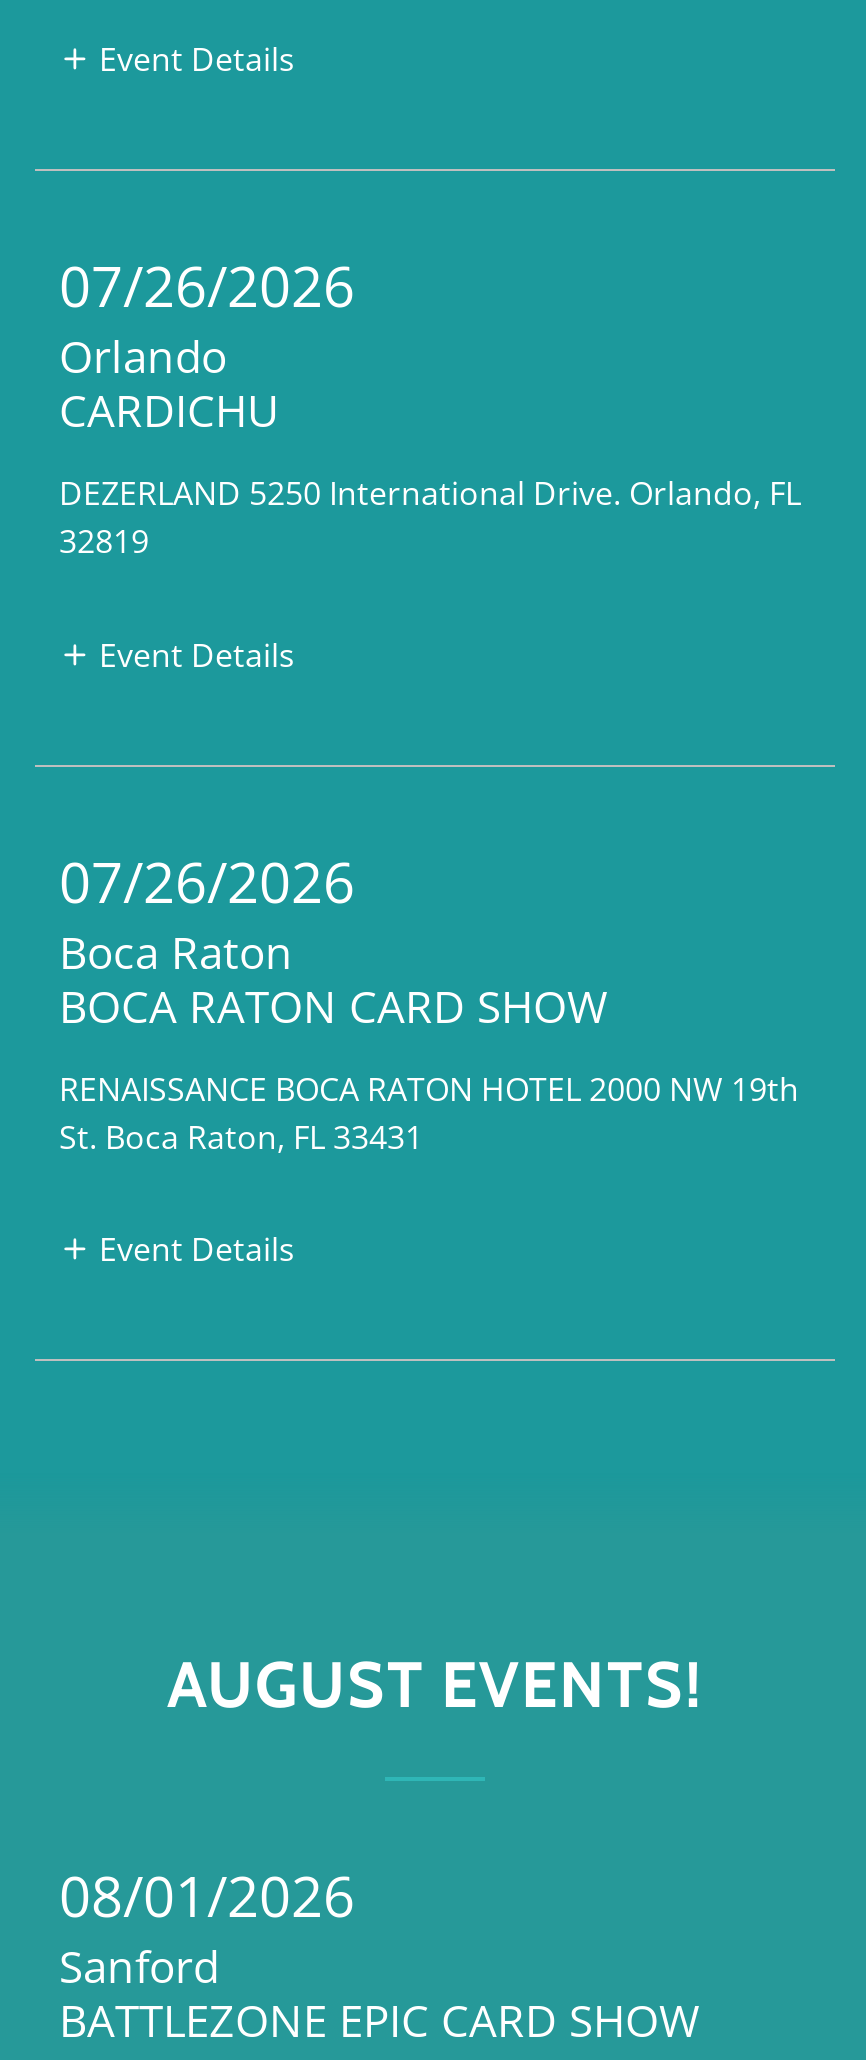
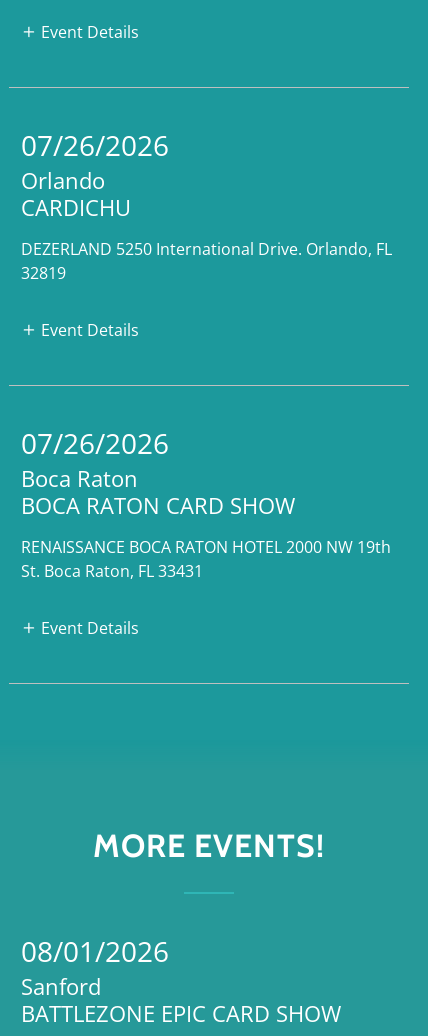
[167,1646,703,1724] AUGUST EVENTS! -> [93,826,325,865] MORE EVENTS!

